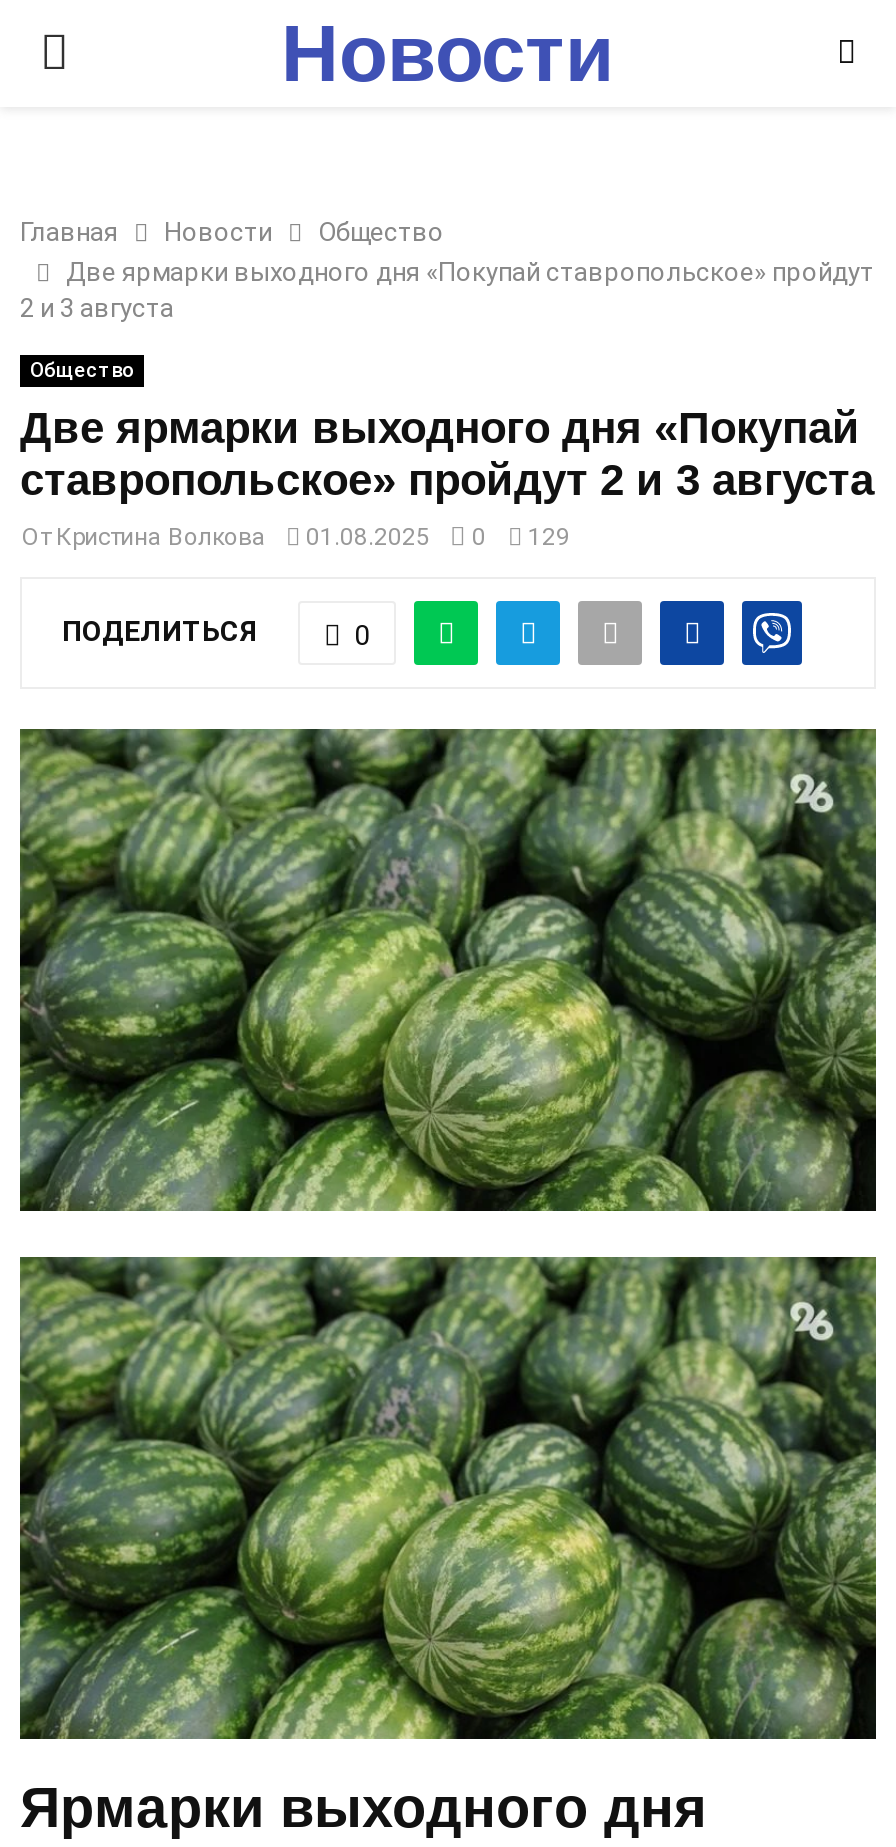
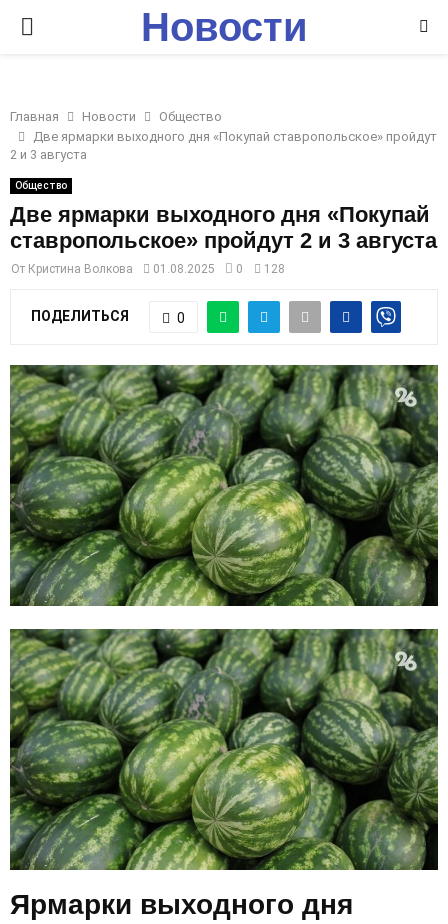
[22,523,570,551] От Кристина Волкова 01.08.2025 0 129 -> [11,262,285,276] От Кристина Волкова 01.08.2025 0 128

